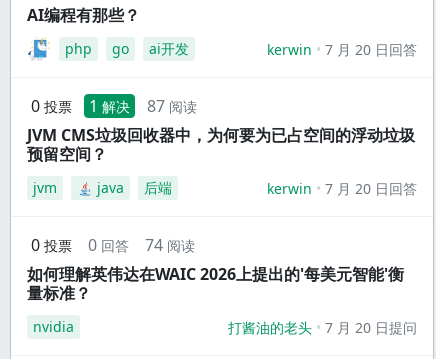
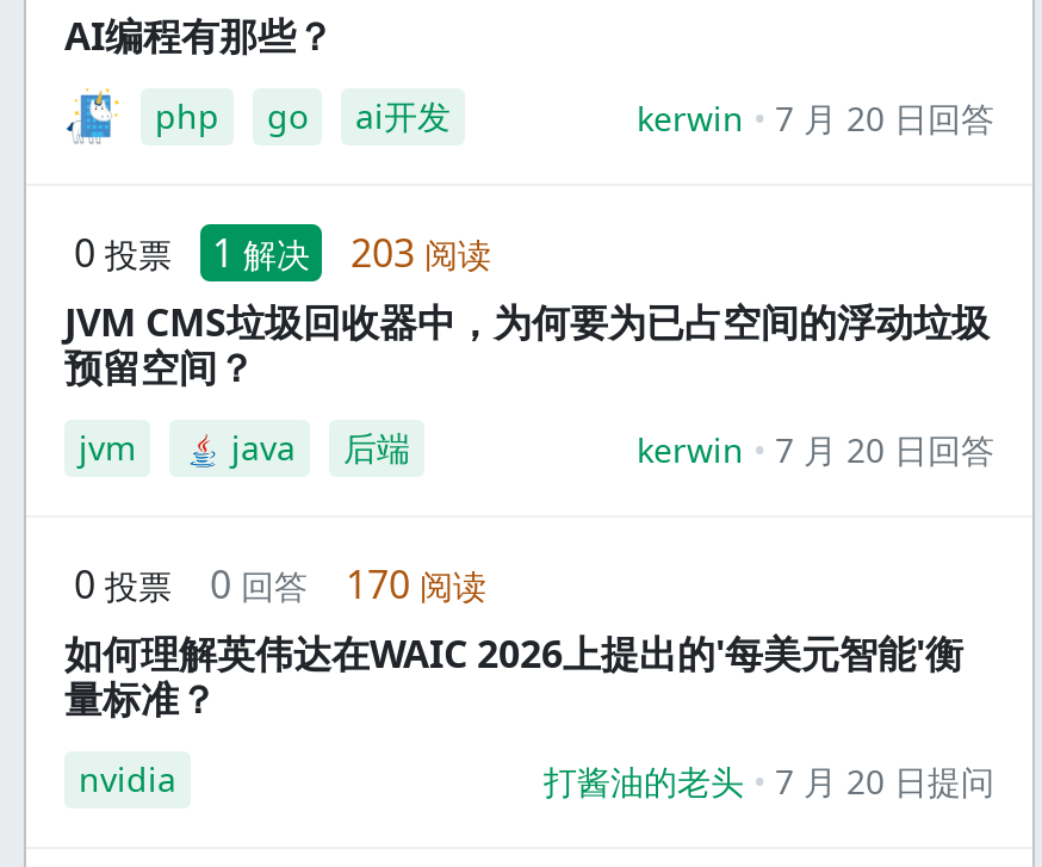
[31,95,197,117] 0 投票 1 解决 87 阅读 -> [74,227,491,279] 0 投票 1 解决 203 阅读
[31,234,195,256] 0 投票 0 回答 74 阅读 -> [74,558,486,611] 0 投票 0 回答 170 阅读

